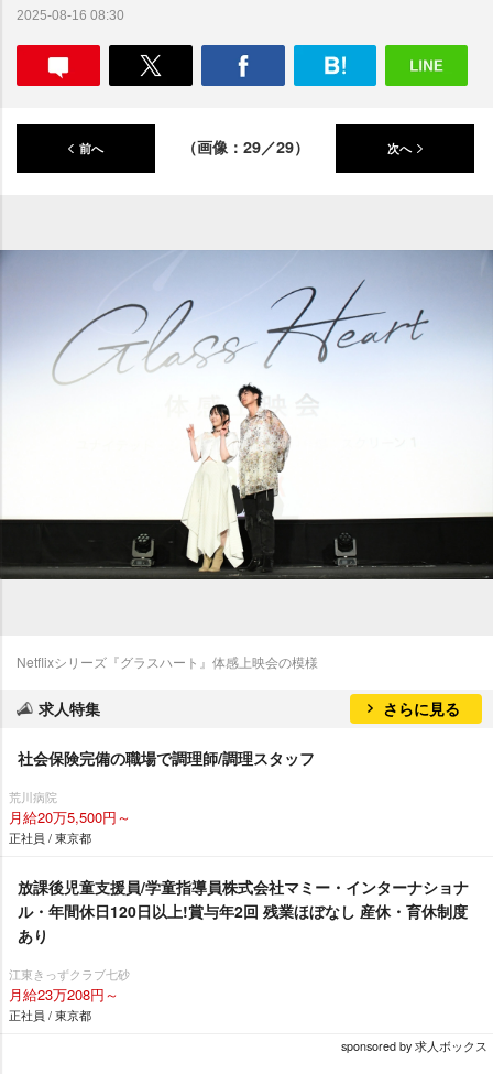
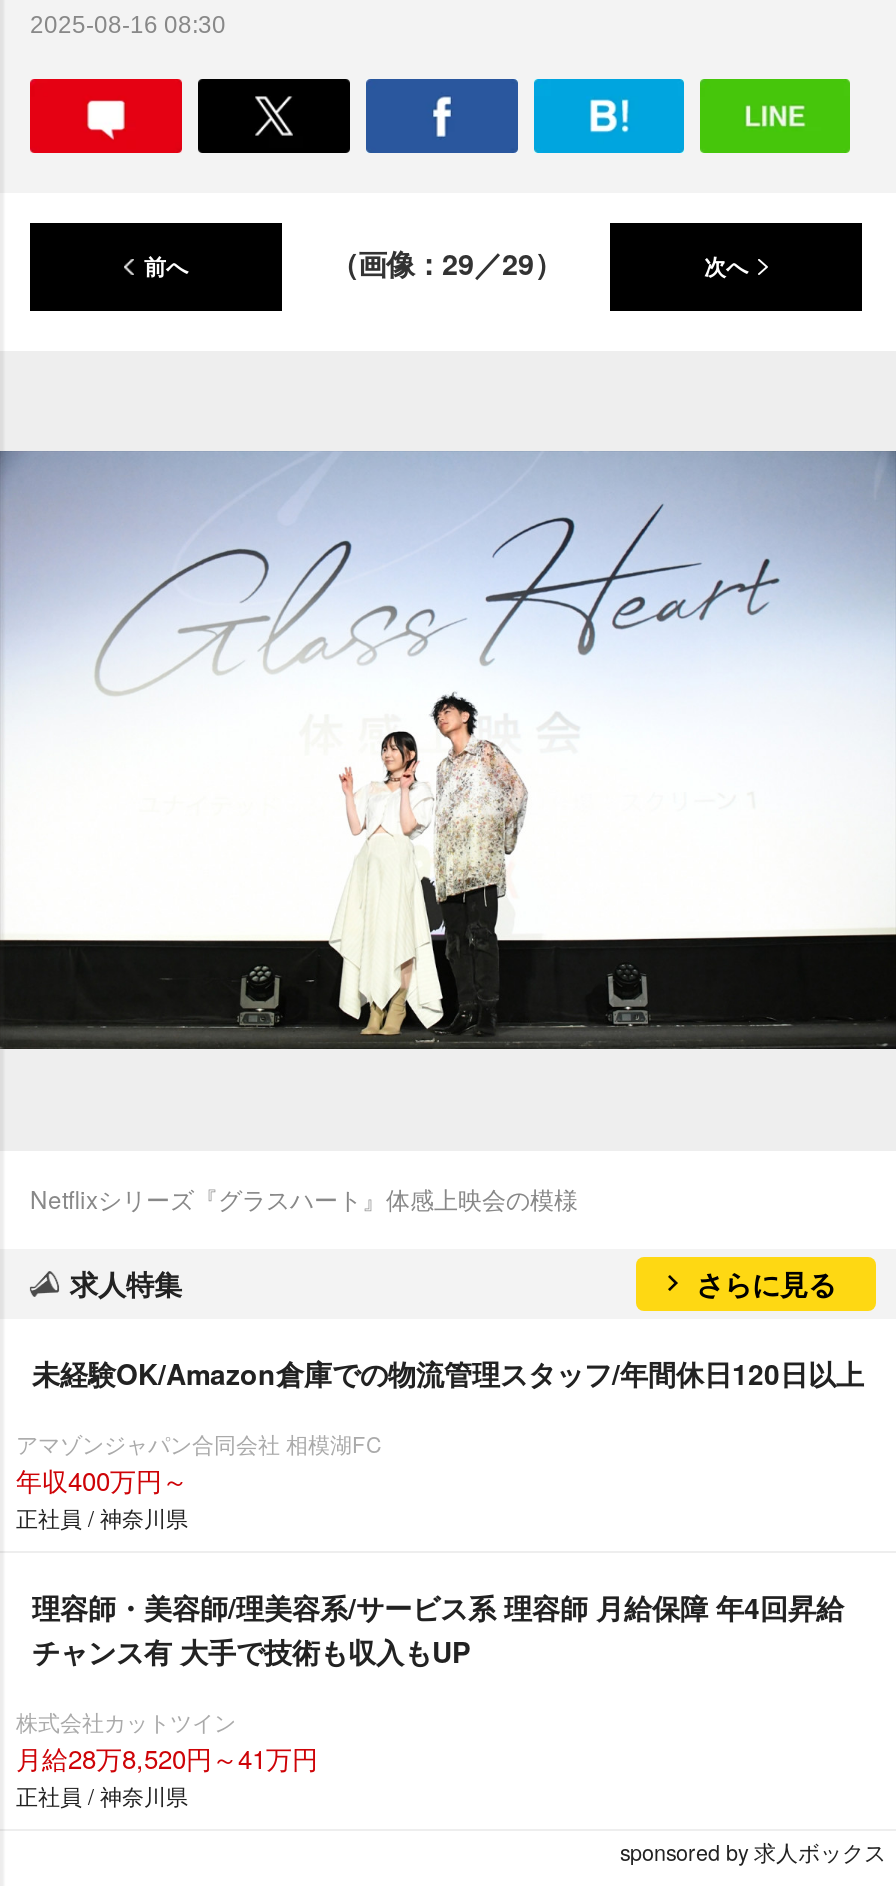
[18,747,315,769] 社会保険完備の職場で調理師/調理スタッフ -> [32,1353,864,1393] 未経験OK/Amazon倉庫での物流管理スタッフ/年間休日120日以上
[9,789,131,846] 荒川病院 | 月給20万5,500円～ | 正社員 / 東京都 -> [16,1429,382,1533] アマゾンジャパン合同会社 相模湖FC | 年収400万円～ | 正社員 / 神奈川県
[18,876,469,946] 放課後児童支援員/学童指導員株式会社マミー・インターナショナ | ル・年間休日120日以上!賞与年2回 残業ほぼなし 産休・育休制度 | あり -> [32,1587,844,1671] 理容師・美容師/理美容系/サービス系 理容師 月給保障 年4回昇給 | チャンス有 大手で技術も収入もUP
[9,966,130,1023] 江東きっずクラブ七砂 | 月給23万208円～ | 正社員 / 東京都 -> [16,1707,318,1811] 株式会社カットツイン | 月給28万8,520円～41万円 | 正社員 / 神奈川県

